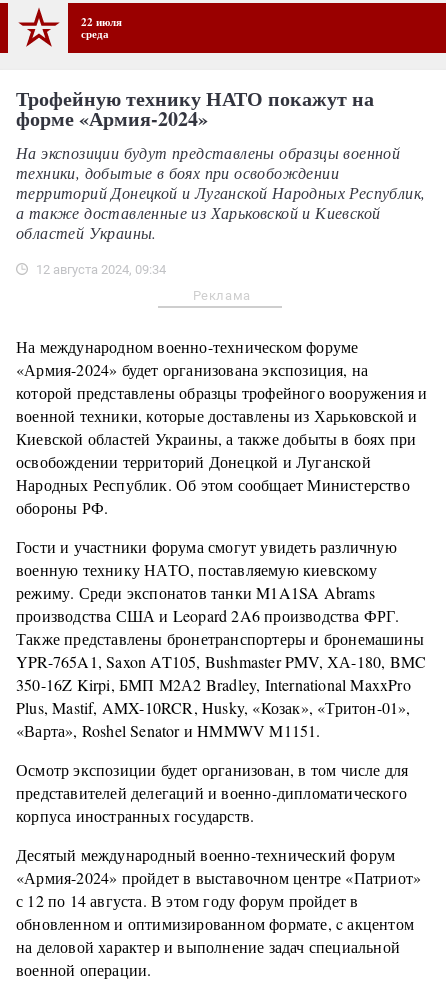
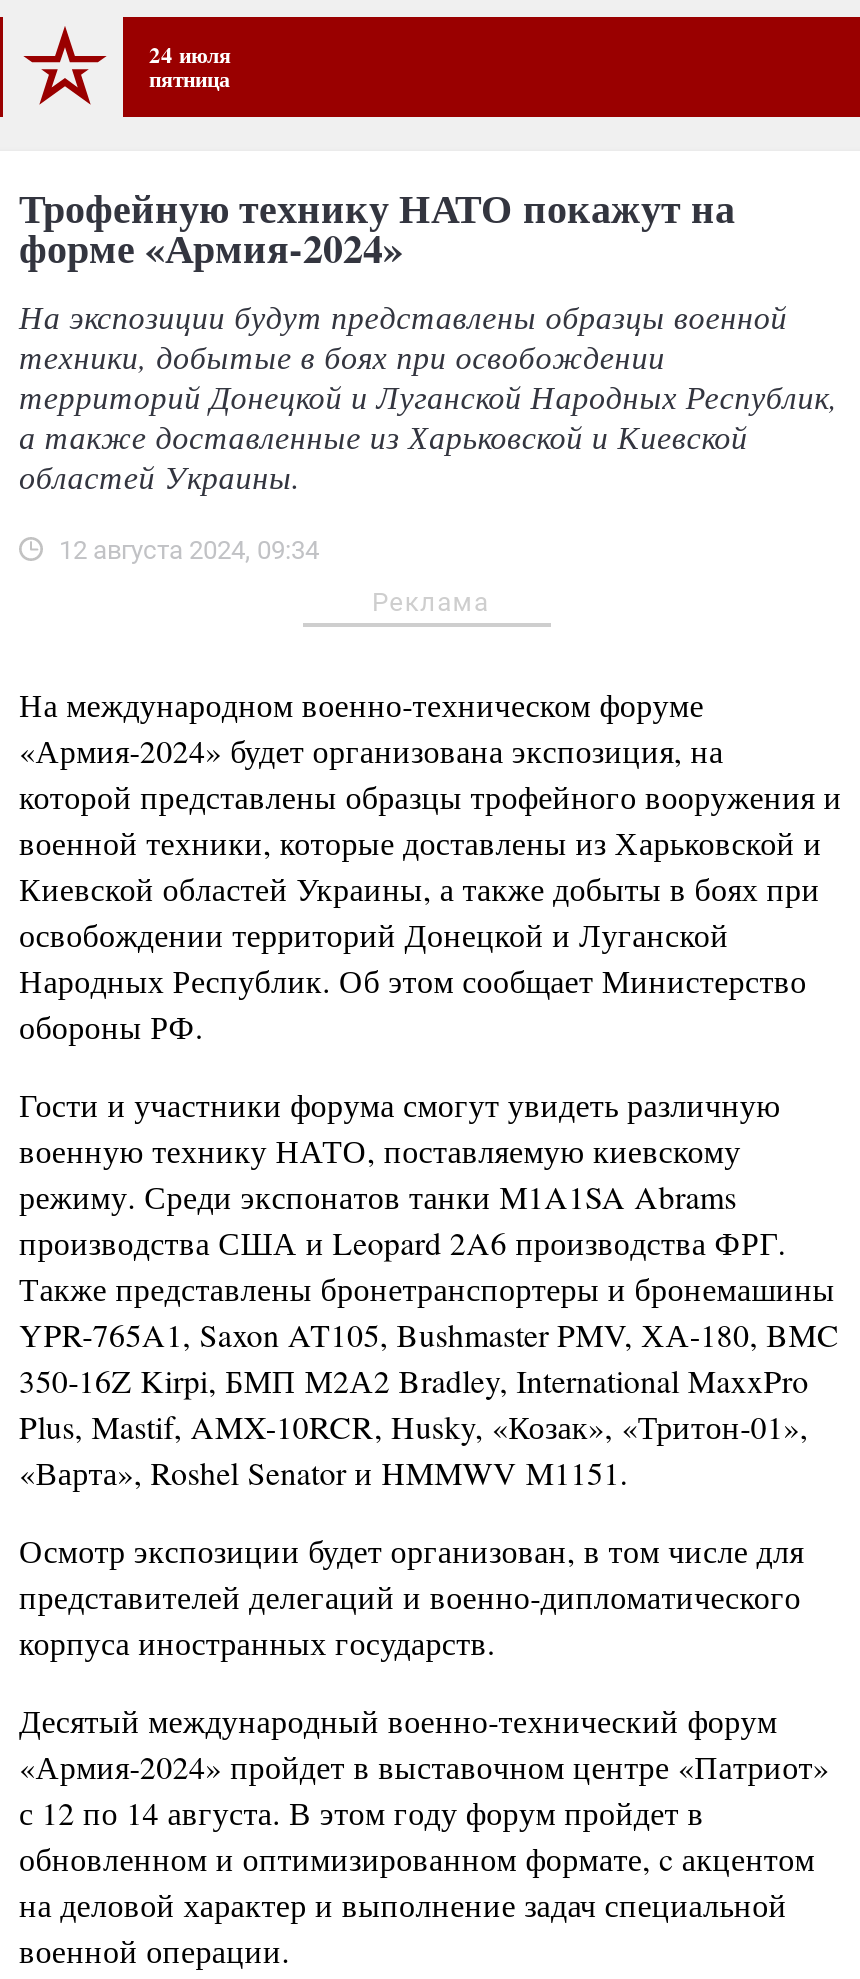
[81,13,122,42] 22 июля | среда -> [149,37,231,95] 24 июля | пятница

